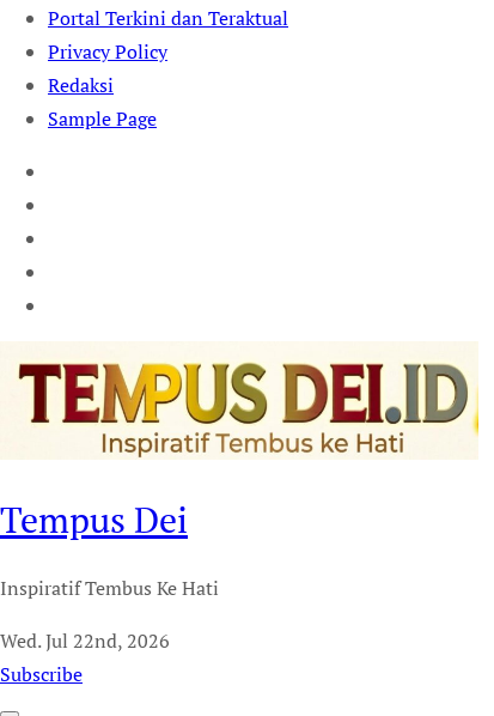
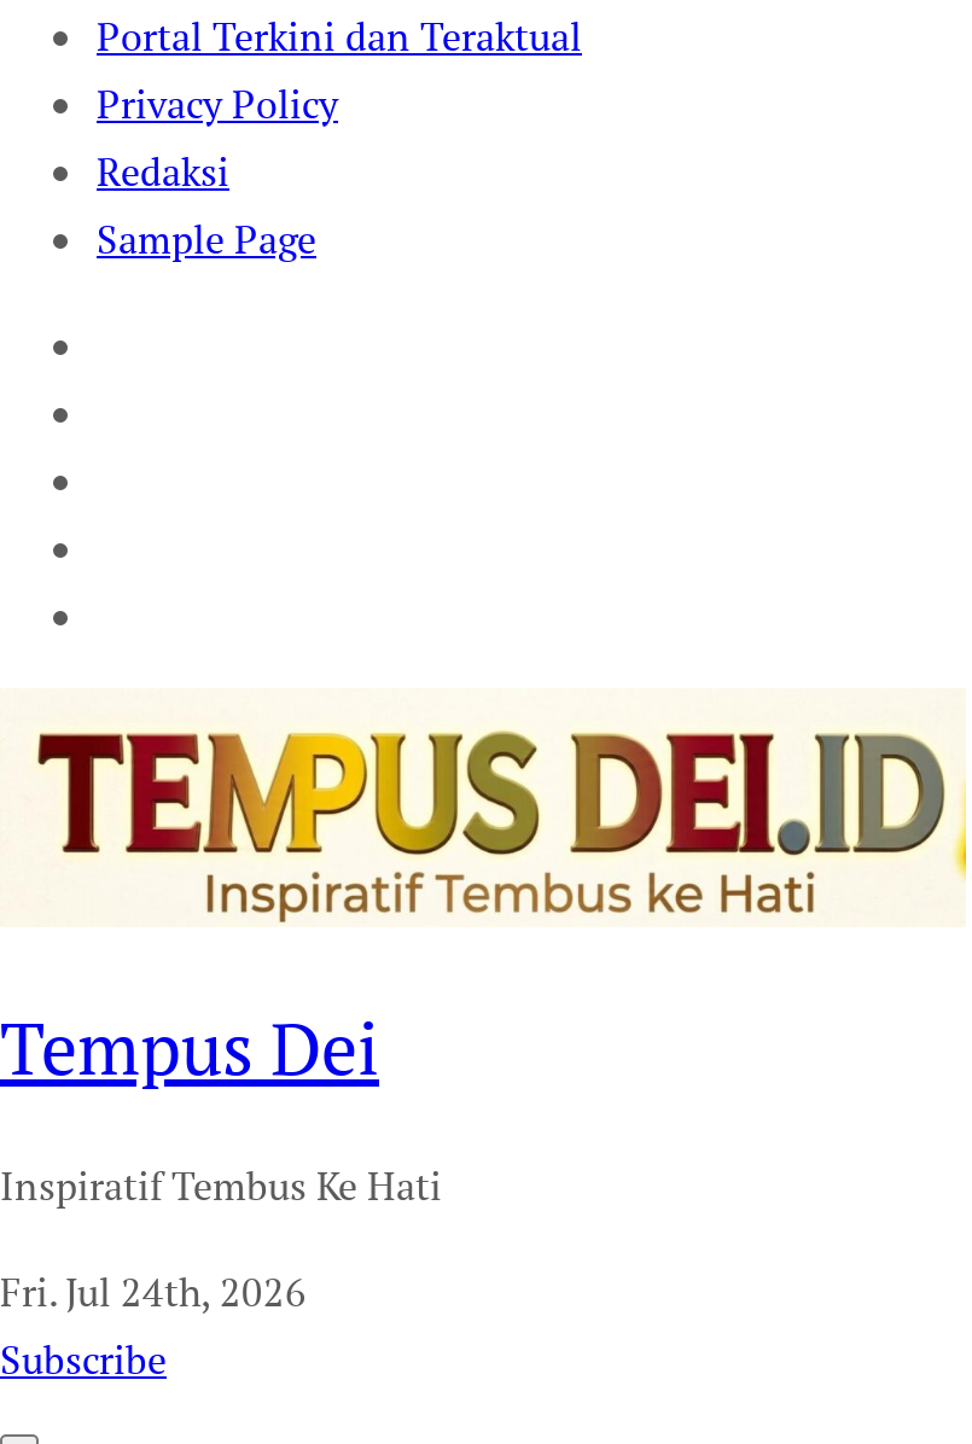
[0,627,170,653] Wed. Jul 22nd, 2026 -> [0,1264,307,1317] Fri. Jul 24th, 2026

